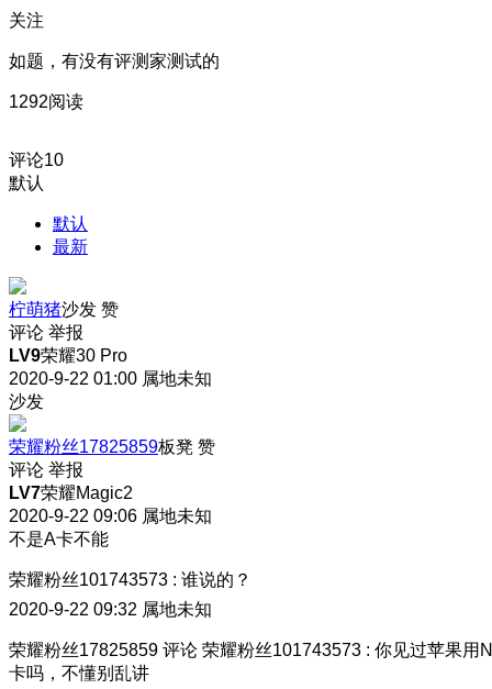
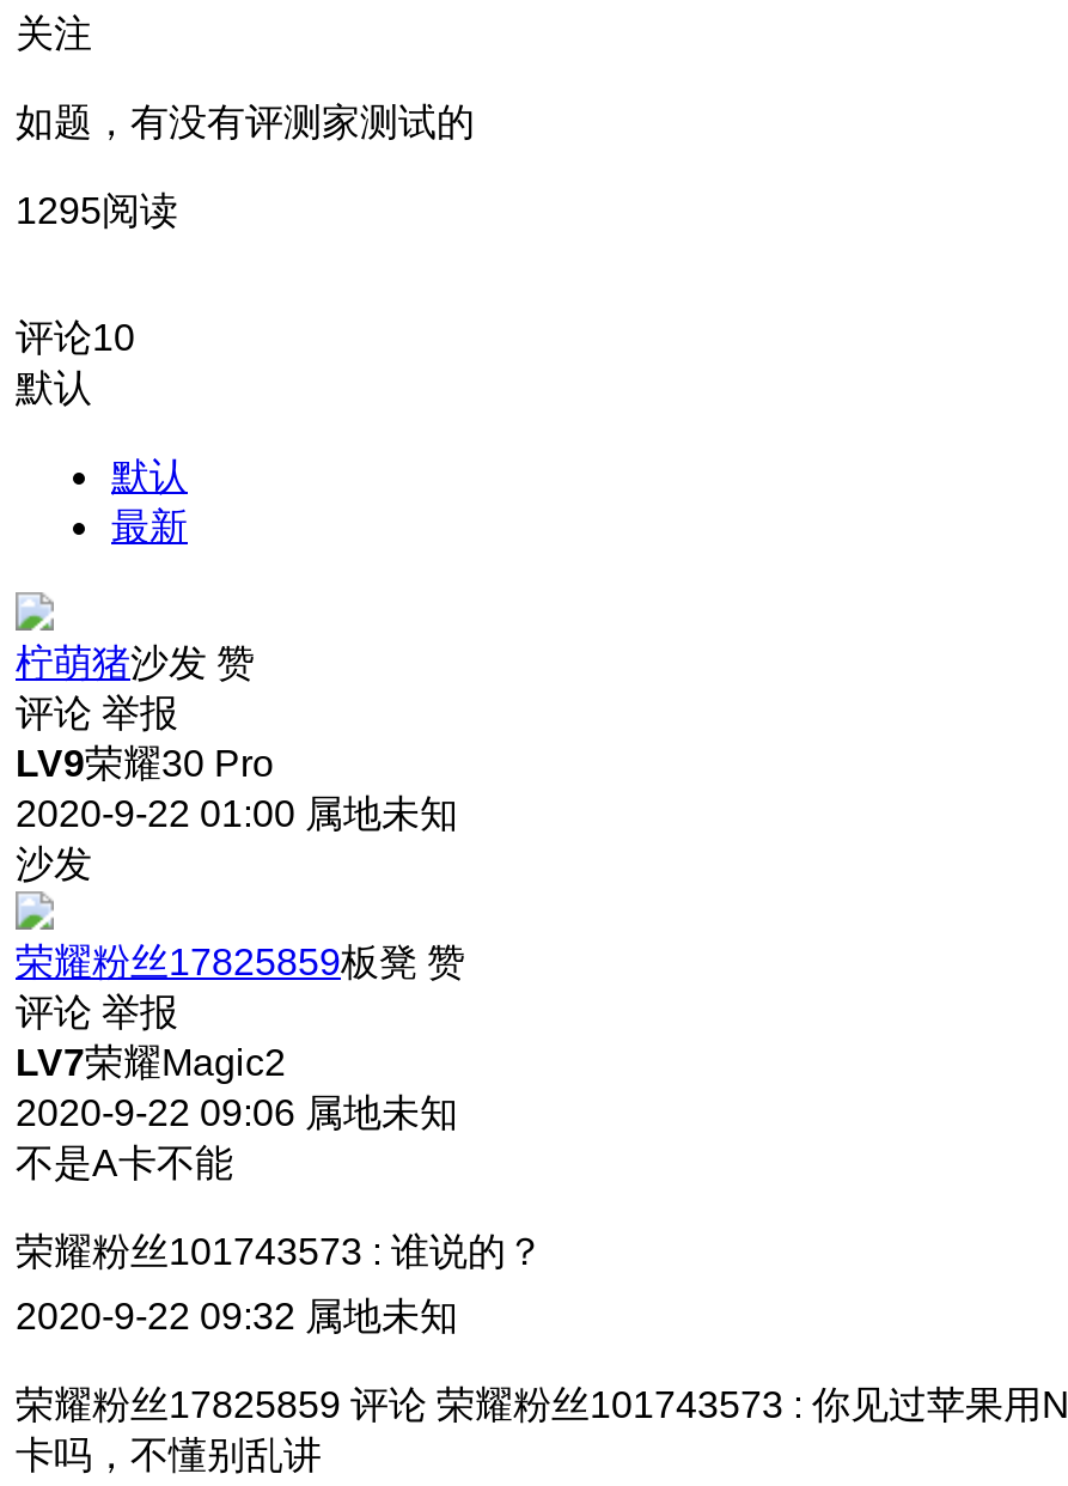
[9,92,83,111] 1292阅读 -> [16,190,178,231] 1295阅读

